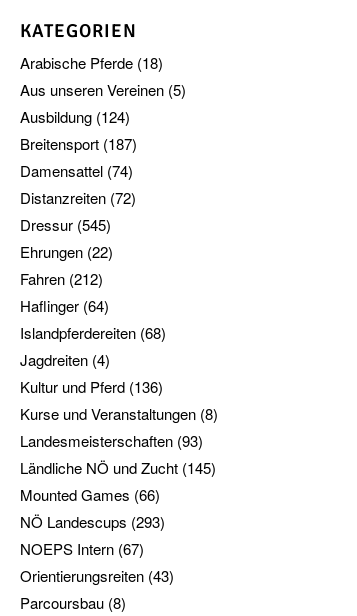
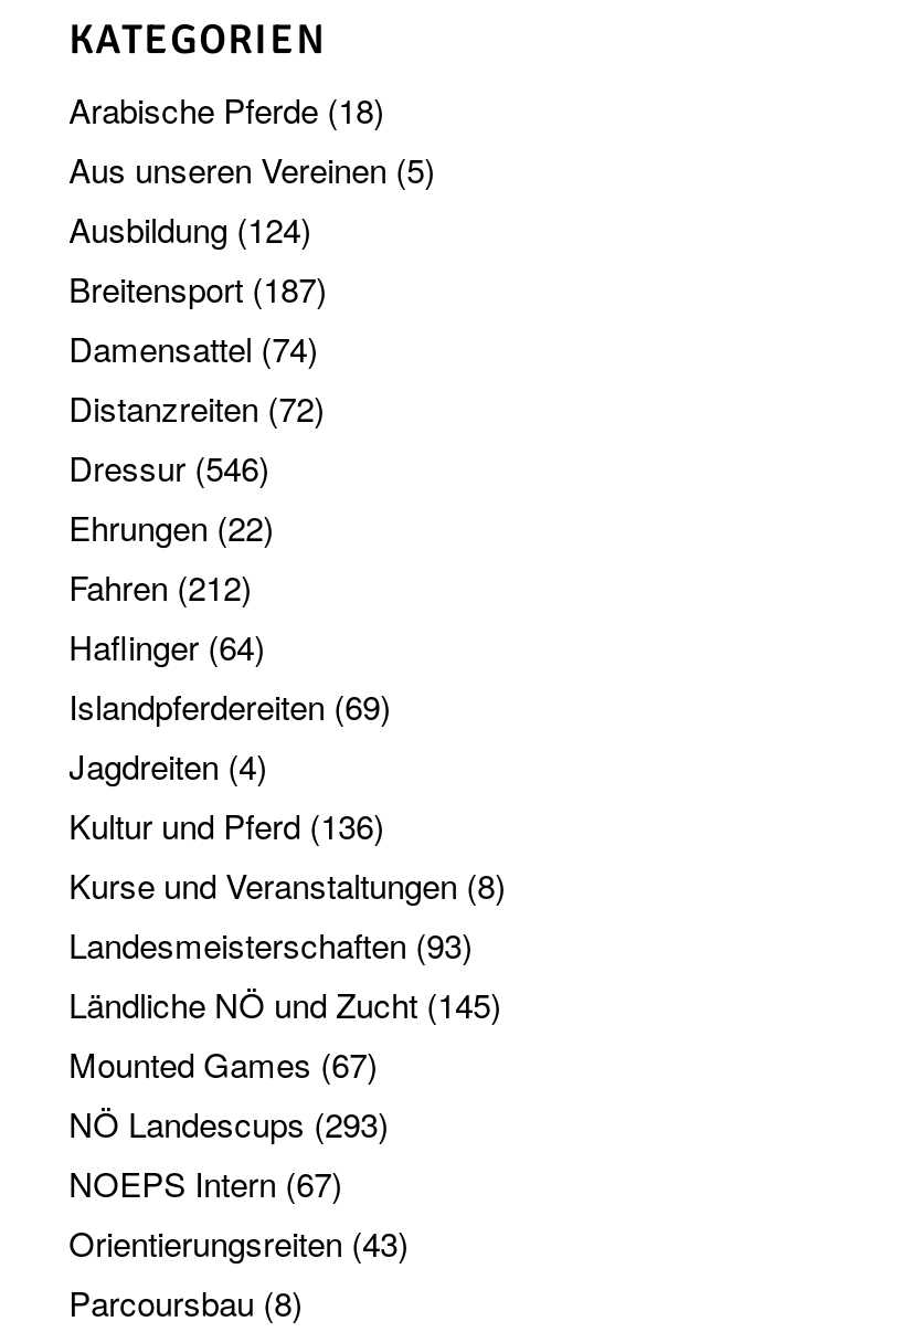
[20,214,111,235] Dressur (545) -> [69,444,270,491] Dressur (546)
[20,322,166,343] Islandpferdereiten (68) -> [69,683,391,729] Islandpferdereiten (69)
[20,484,160,505] Mounted Games (66) -> [69,1041,378,1087] Mounted Games (67)

